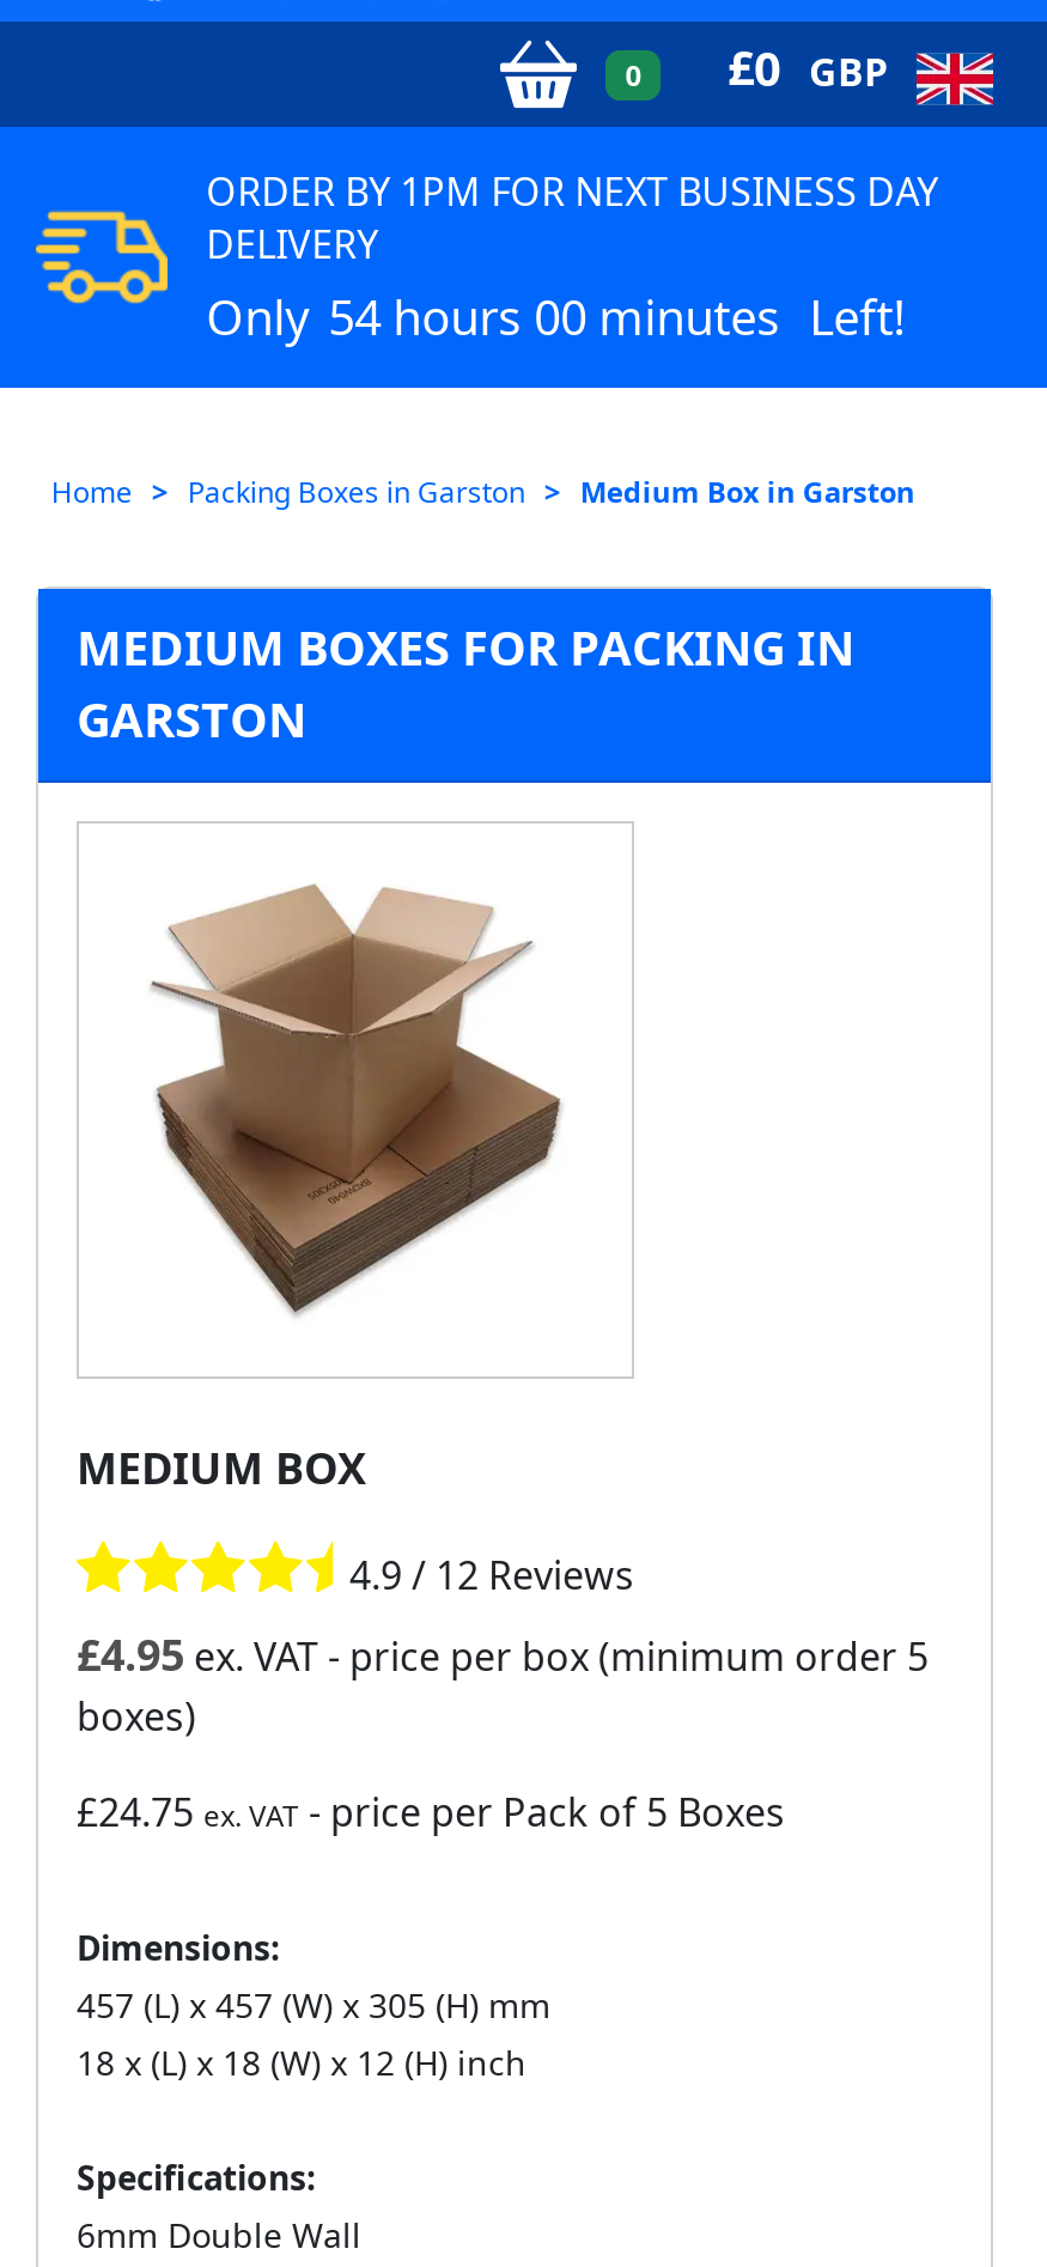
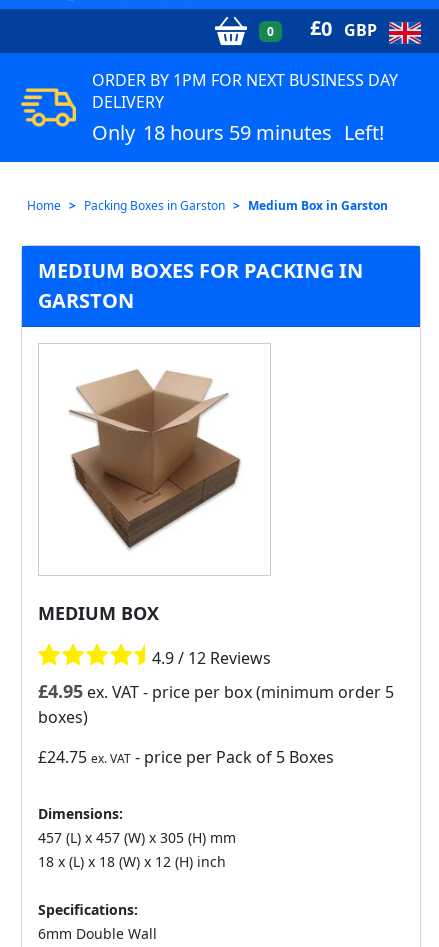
[206,286,905,350] Only 54 hours 00 minutes Left! -> [92,119,384,146] Only 18 hours 59 minutes Left!

